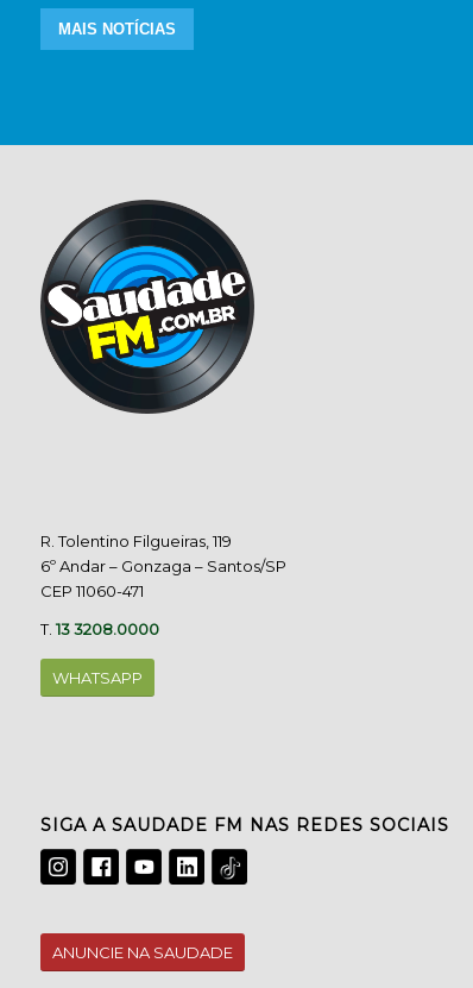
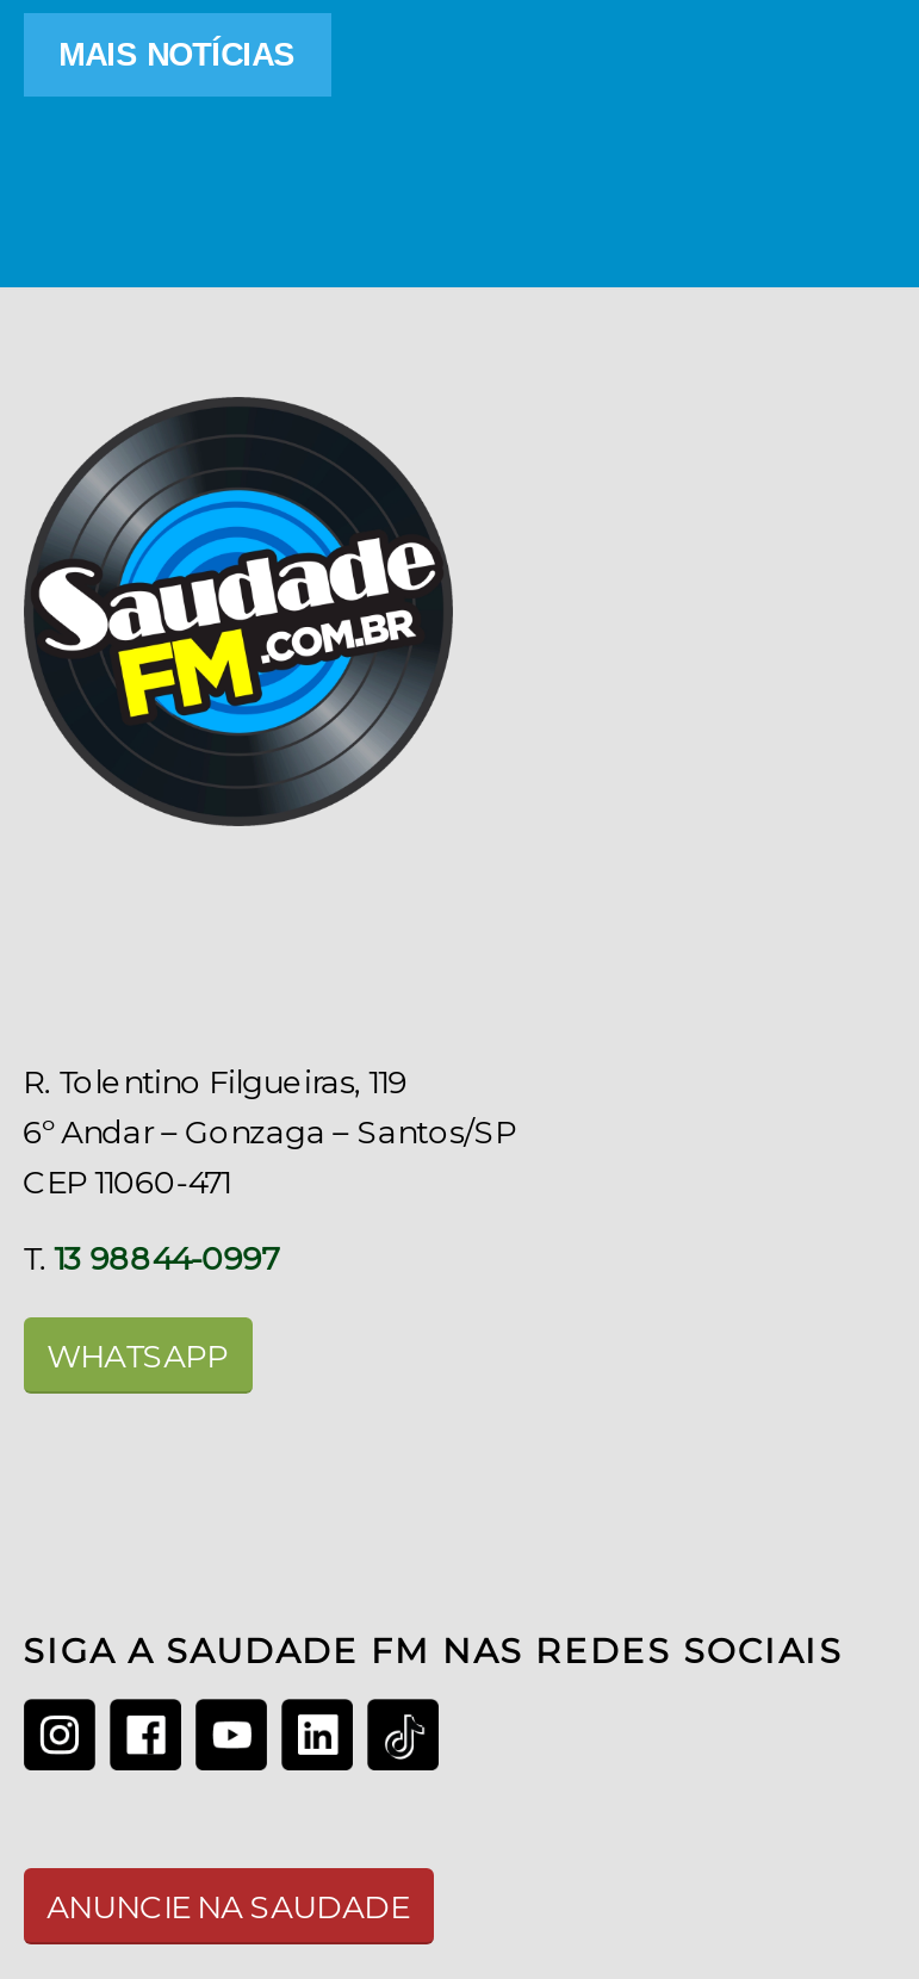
[40,620,159,639] T. 13 3208.0000 -> [23,1239,278,1278] T. 13 98844-0997

